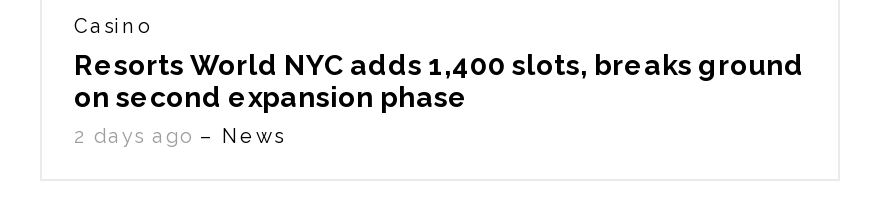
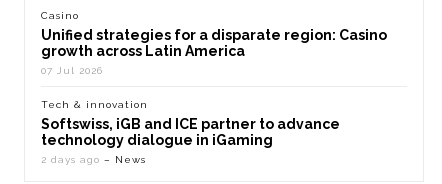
[74,49,804,113] Resorts World NYC adds 1,400 slots, breaks ground | on second expansion phase -> [41,27,387,148] Unified strategies for a disparate region: Casino | growth across Latin America | 07 Jul 2026 | Tech & innovation | Softswiss, iGB and ICE partner to advance | technology dialogue in iGaming

